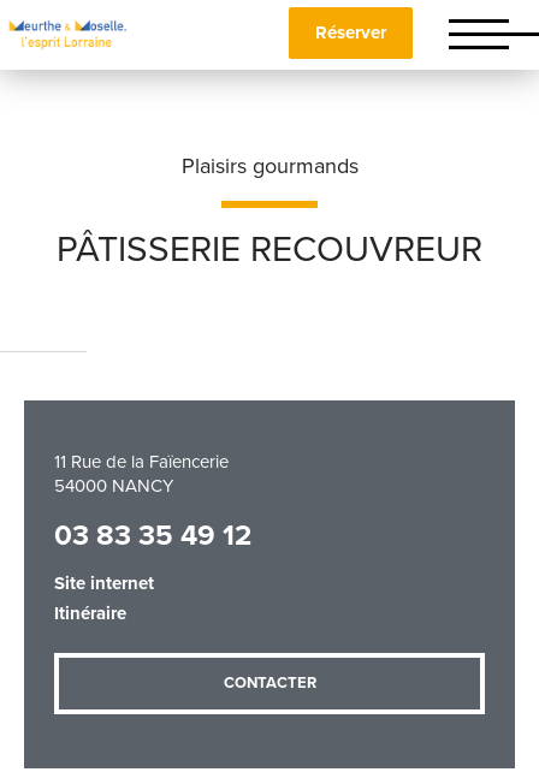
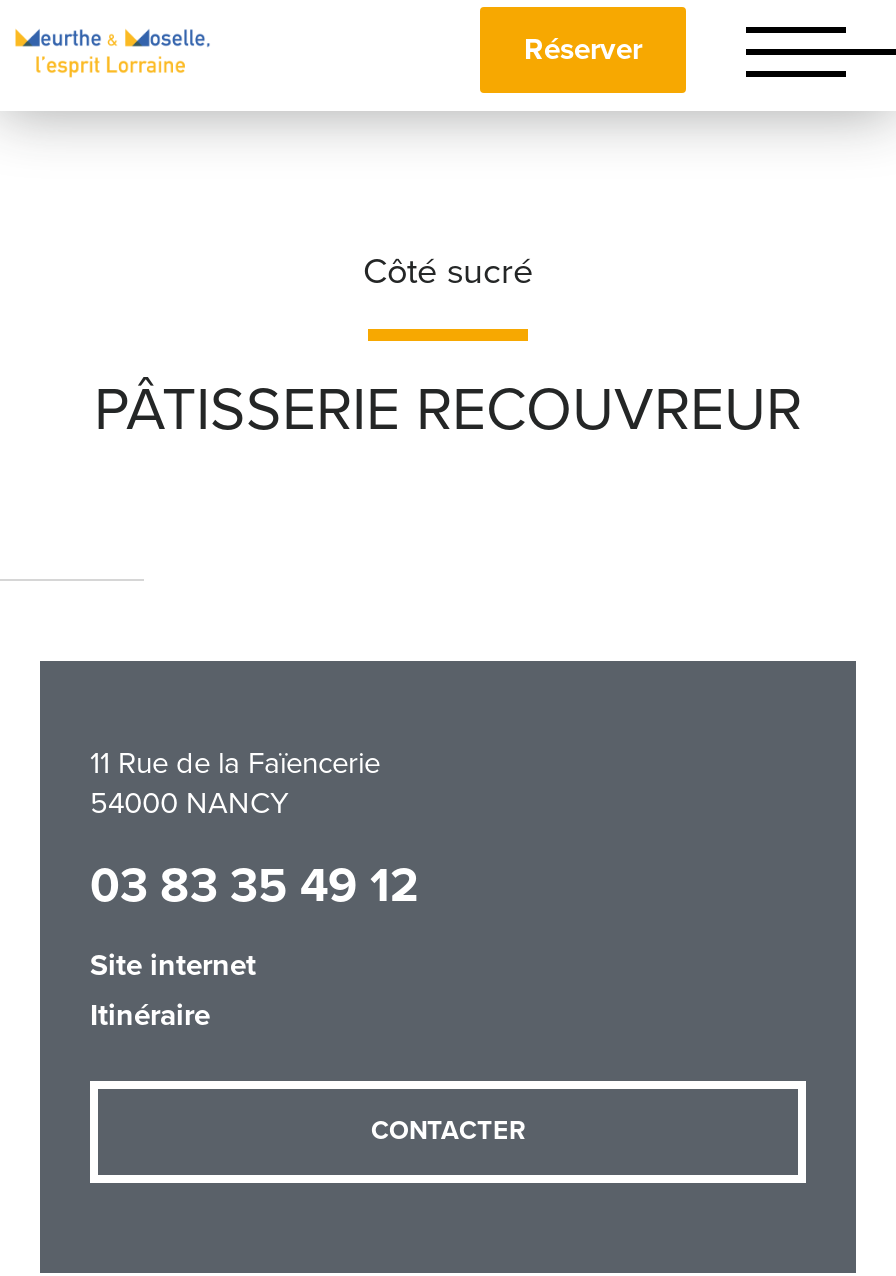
[181,153,358,179] Plaisirs gourmands -> [363,249,533,293] Côté sucré

